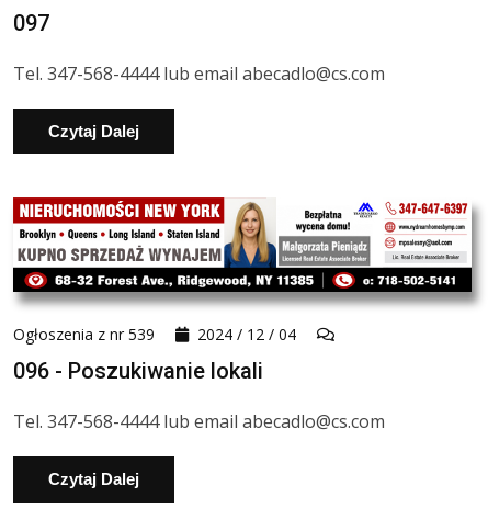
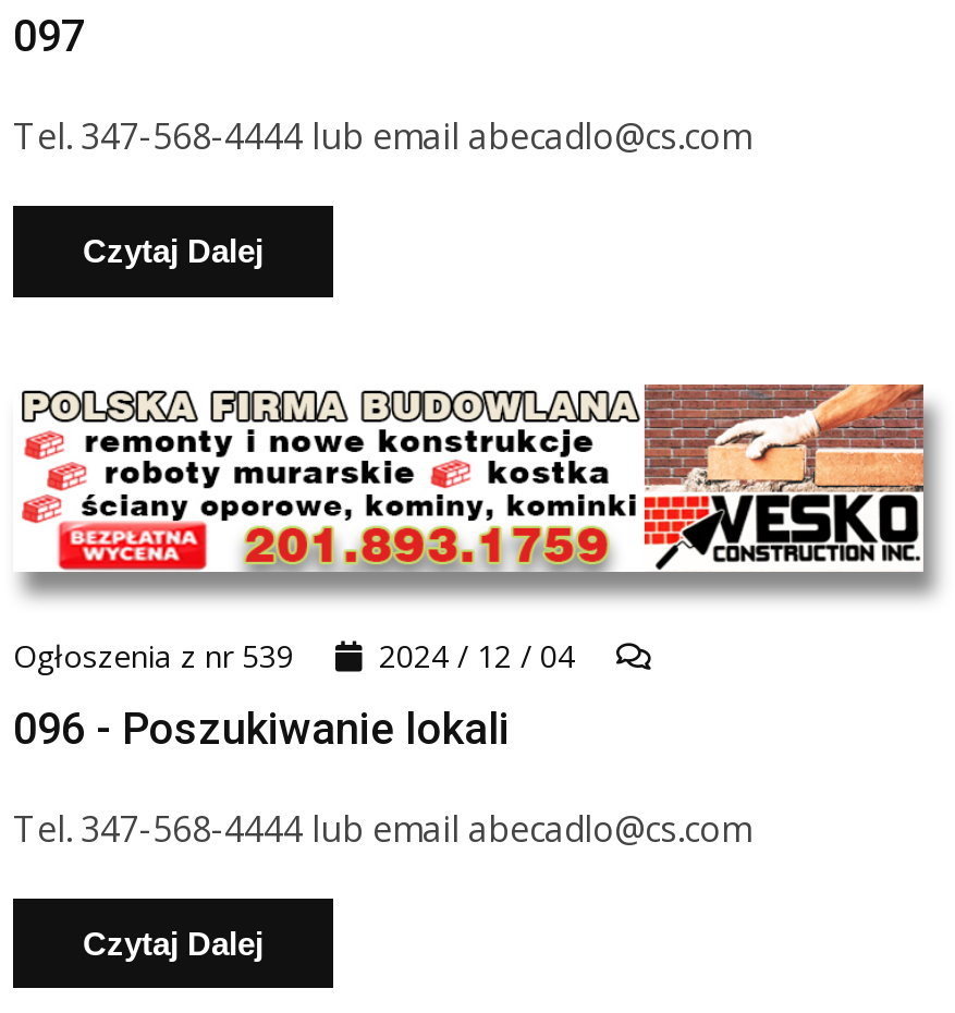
[12,196,473,293] [image] -> [13,381,926,573] [image]

